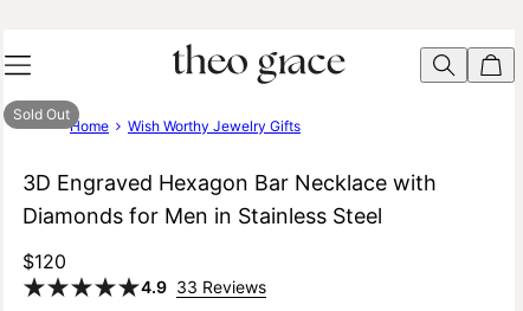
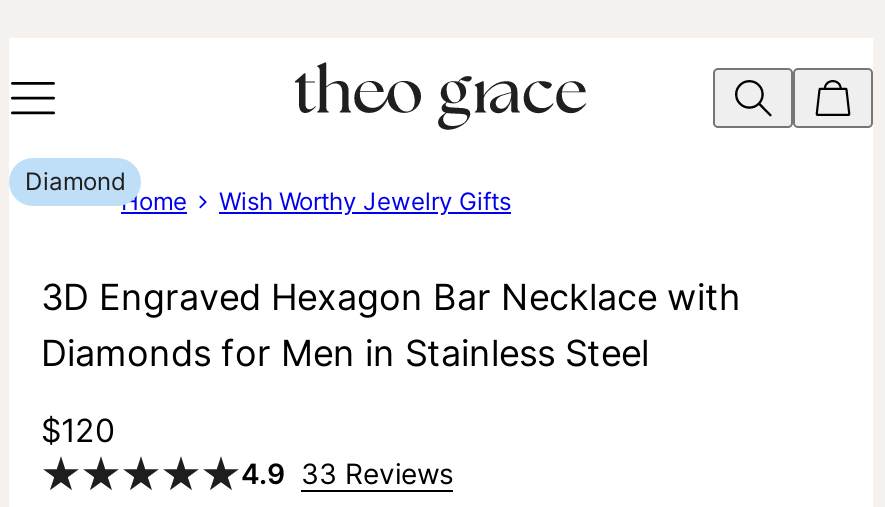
[13,105,70,123] Sold Out -> [25,166,125,196] Diamond

